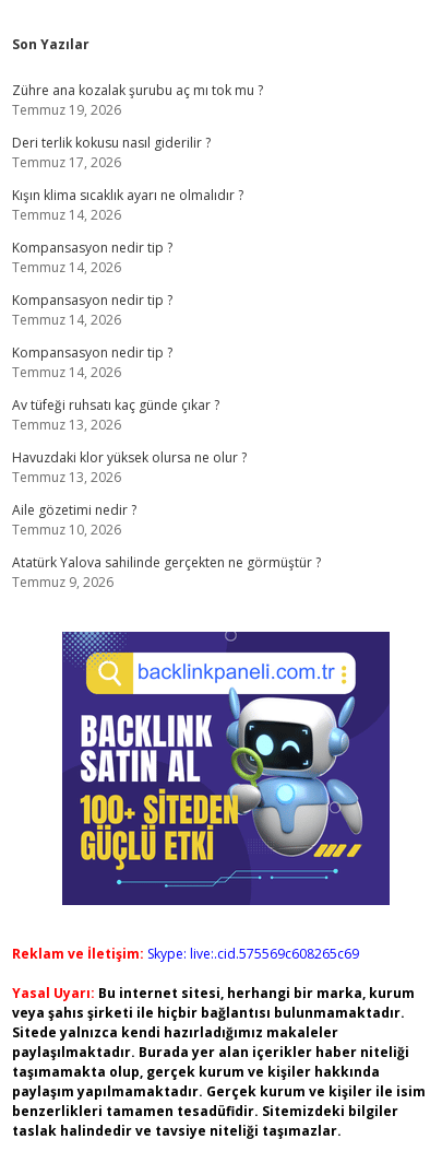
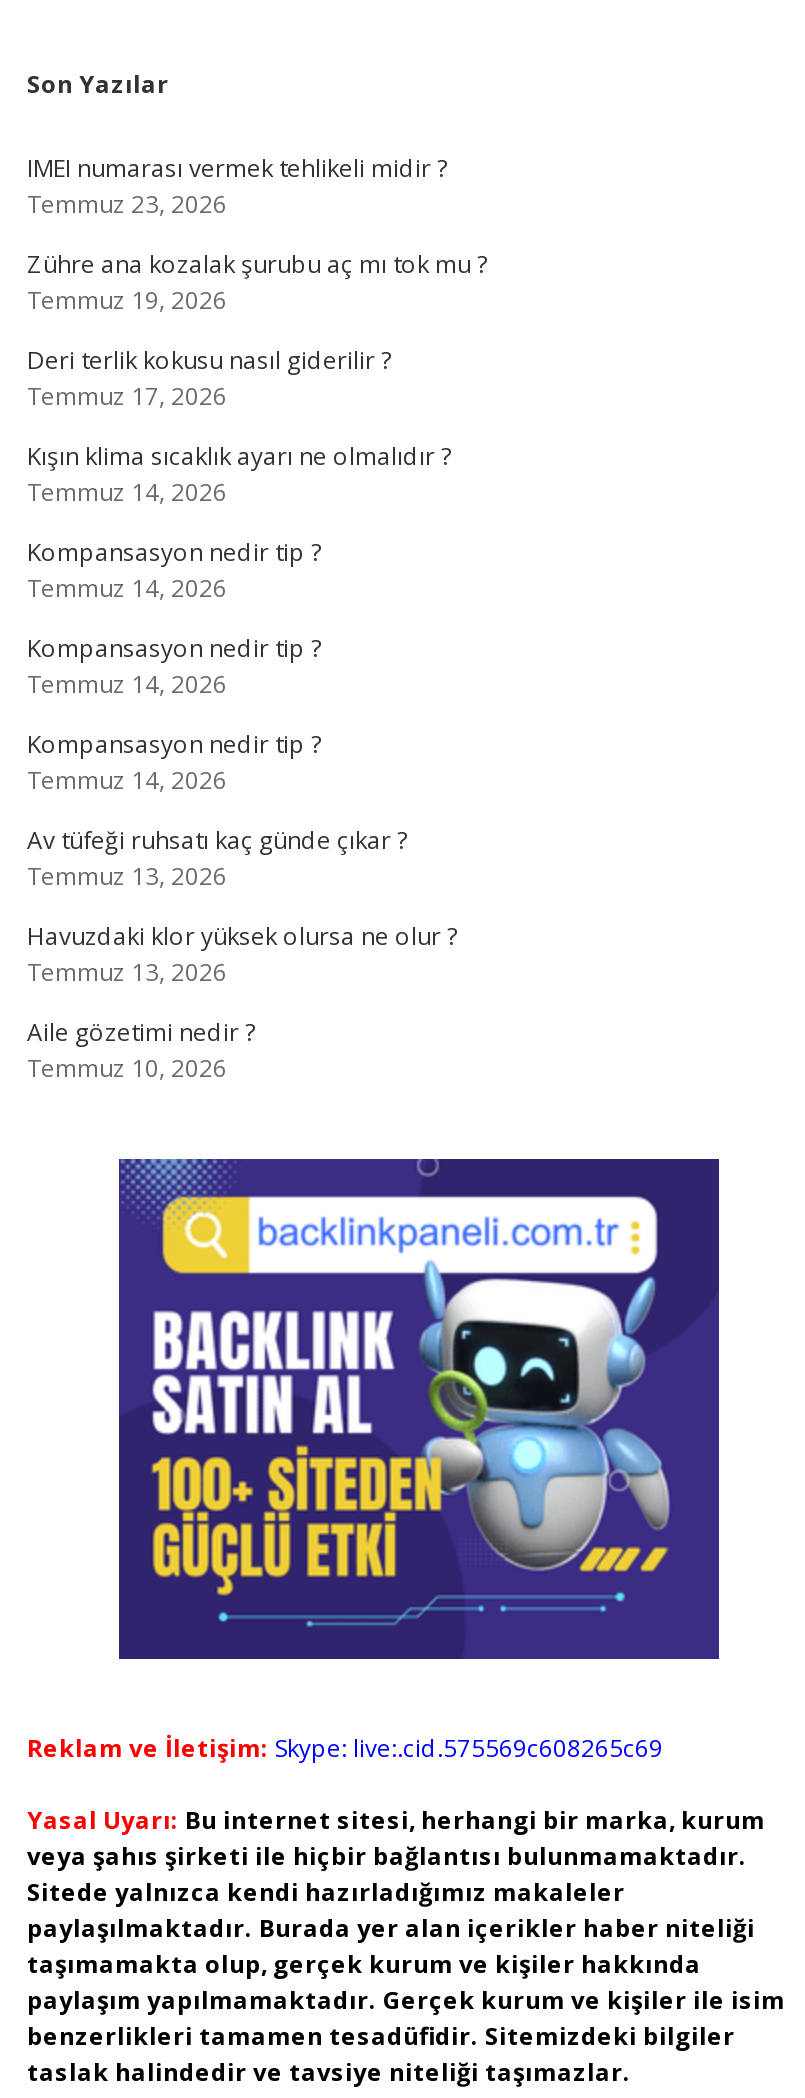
none -> [27,151,447,221] IMEI numarası vermek tehlikeli midir ? | Temmuz 23, 2026
moved [12,81,263,539] -> [27,247,487,1085]: Zühre ana kozalak şurubu aç mı tok mu ? | Temmuz 19, 2026 | Deri terlik kokusu nasıl giderilir ? | ... | Aile gözetimi nedir ? | Temmuz 10, 2026
[12,553,321,591] Atatürk Yalova sahilinde gerçekten ne görmüştür ? | Temmuz 9, 2026 -> none

